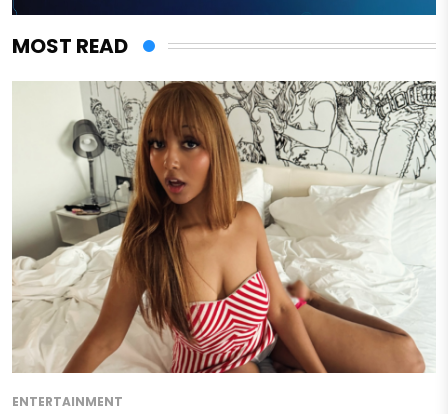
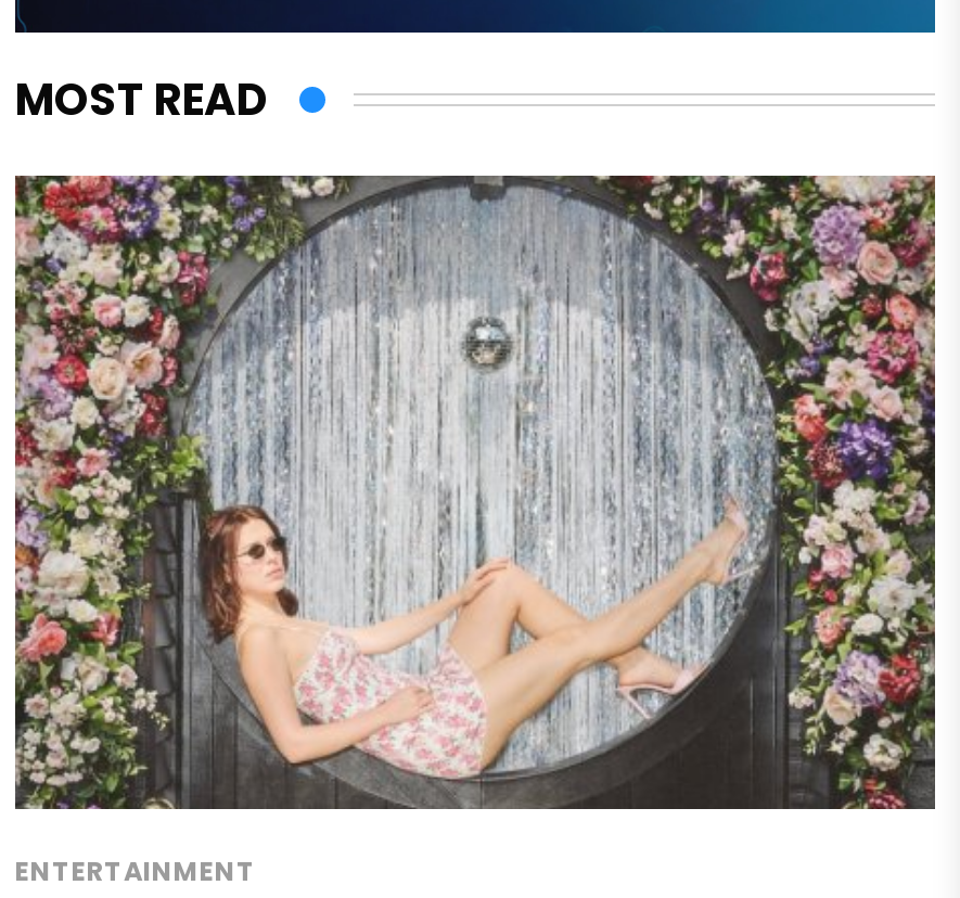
[12,81,436,374] [image] -> [13,174,937,811] [image]

